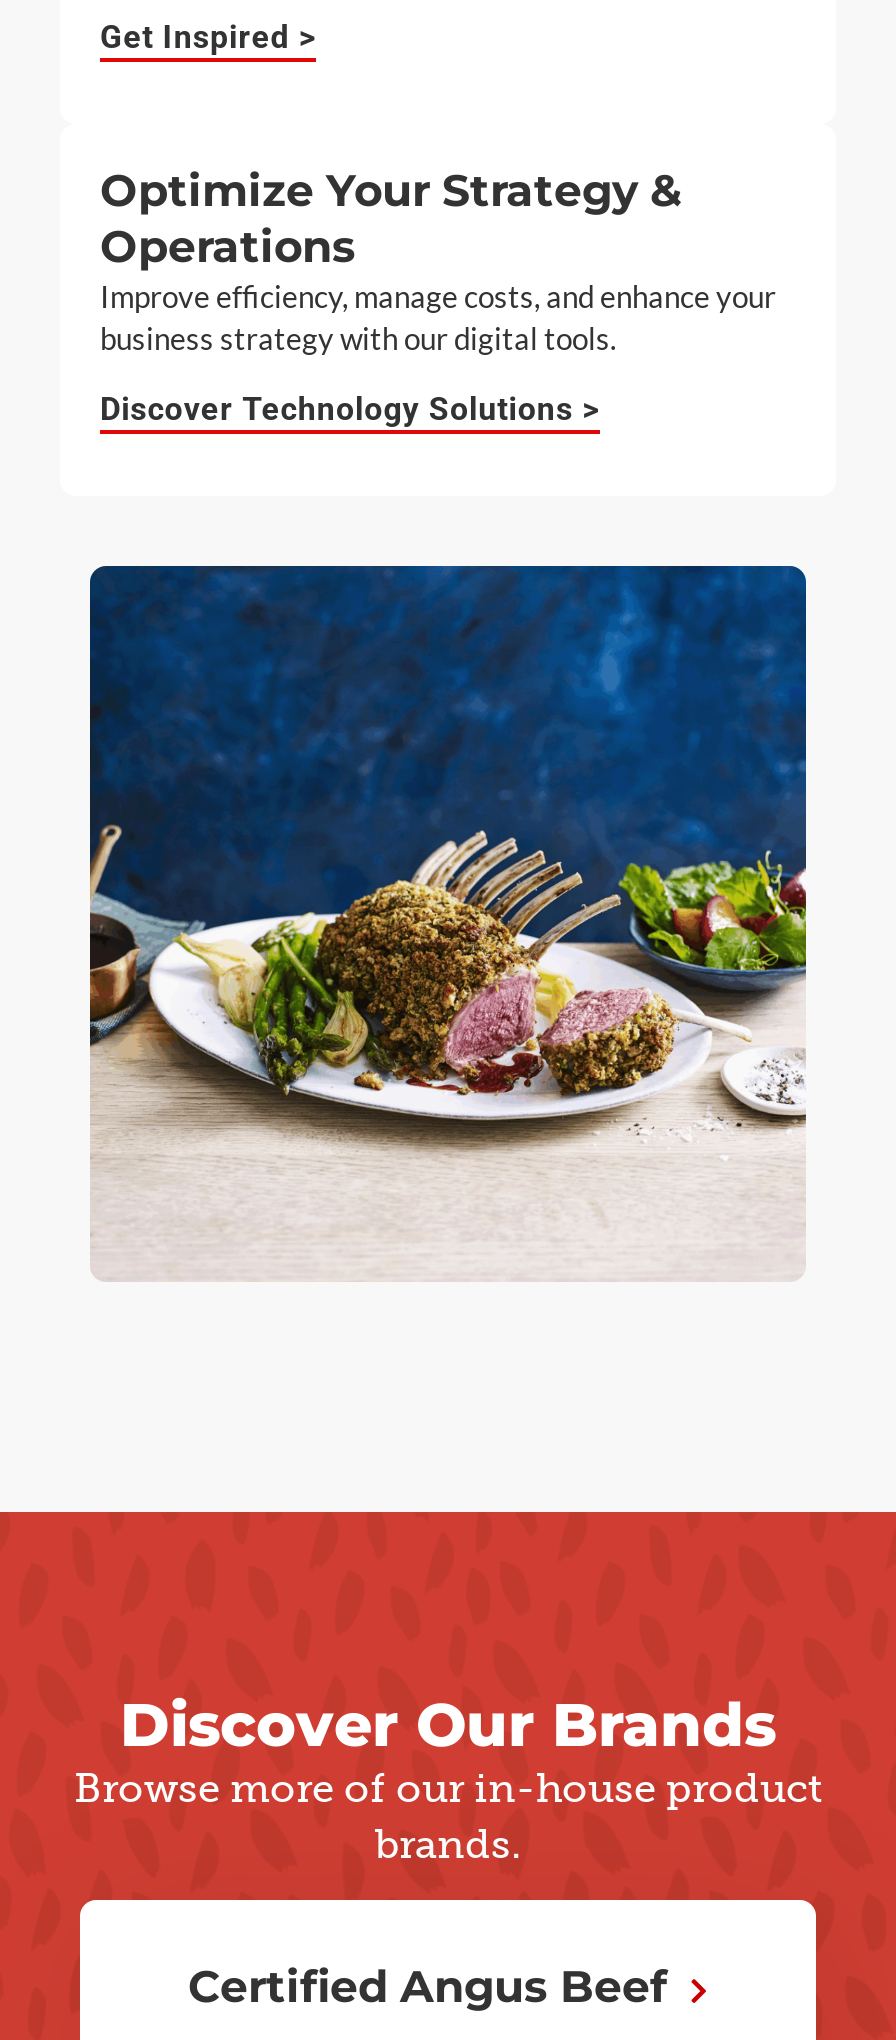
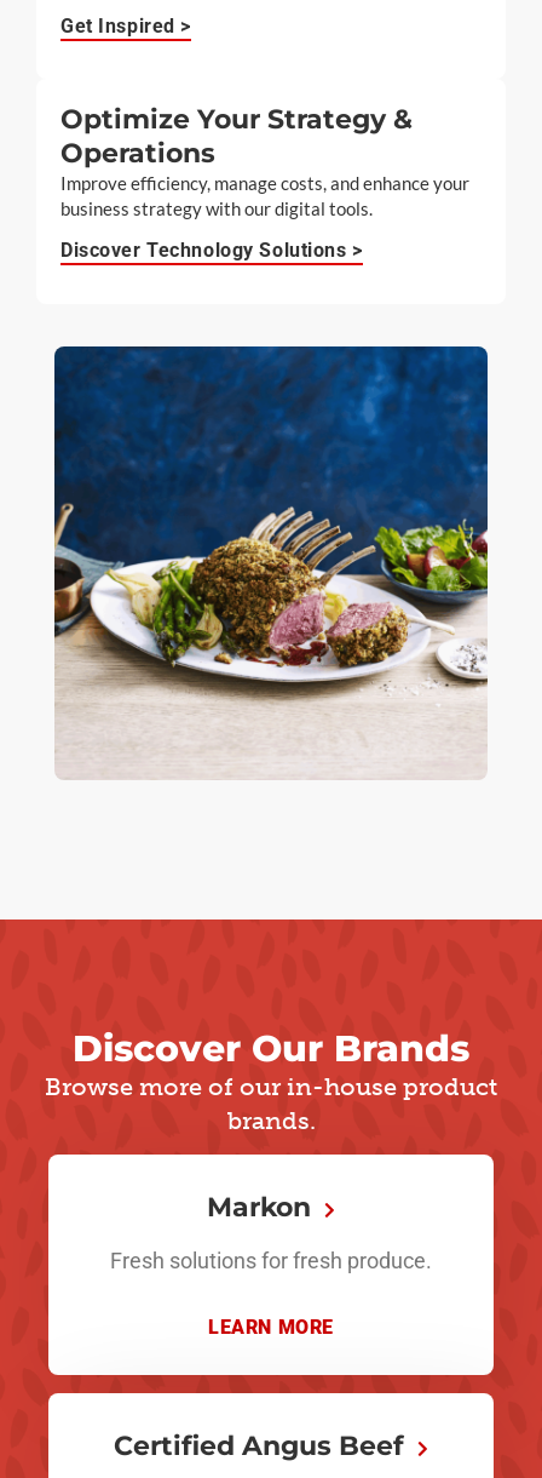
none -> [110,1191,432,1339] Markon | Fresh solutions for fresh produce. | LEARN MORE

